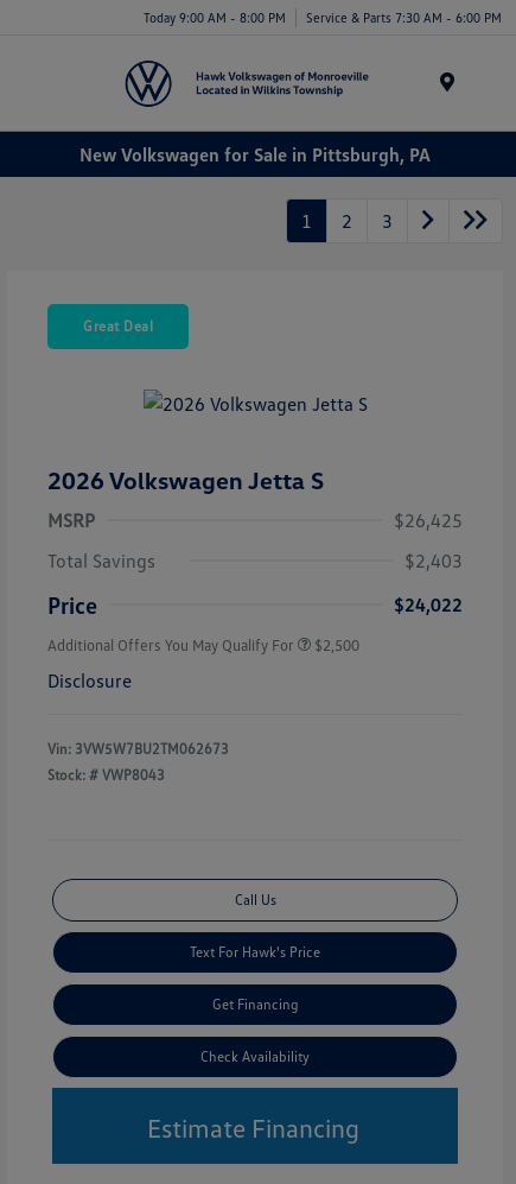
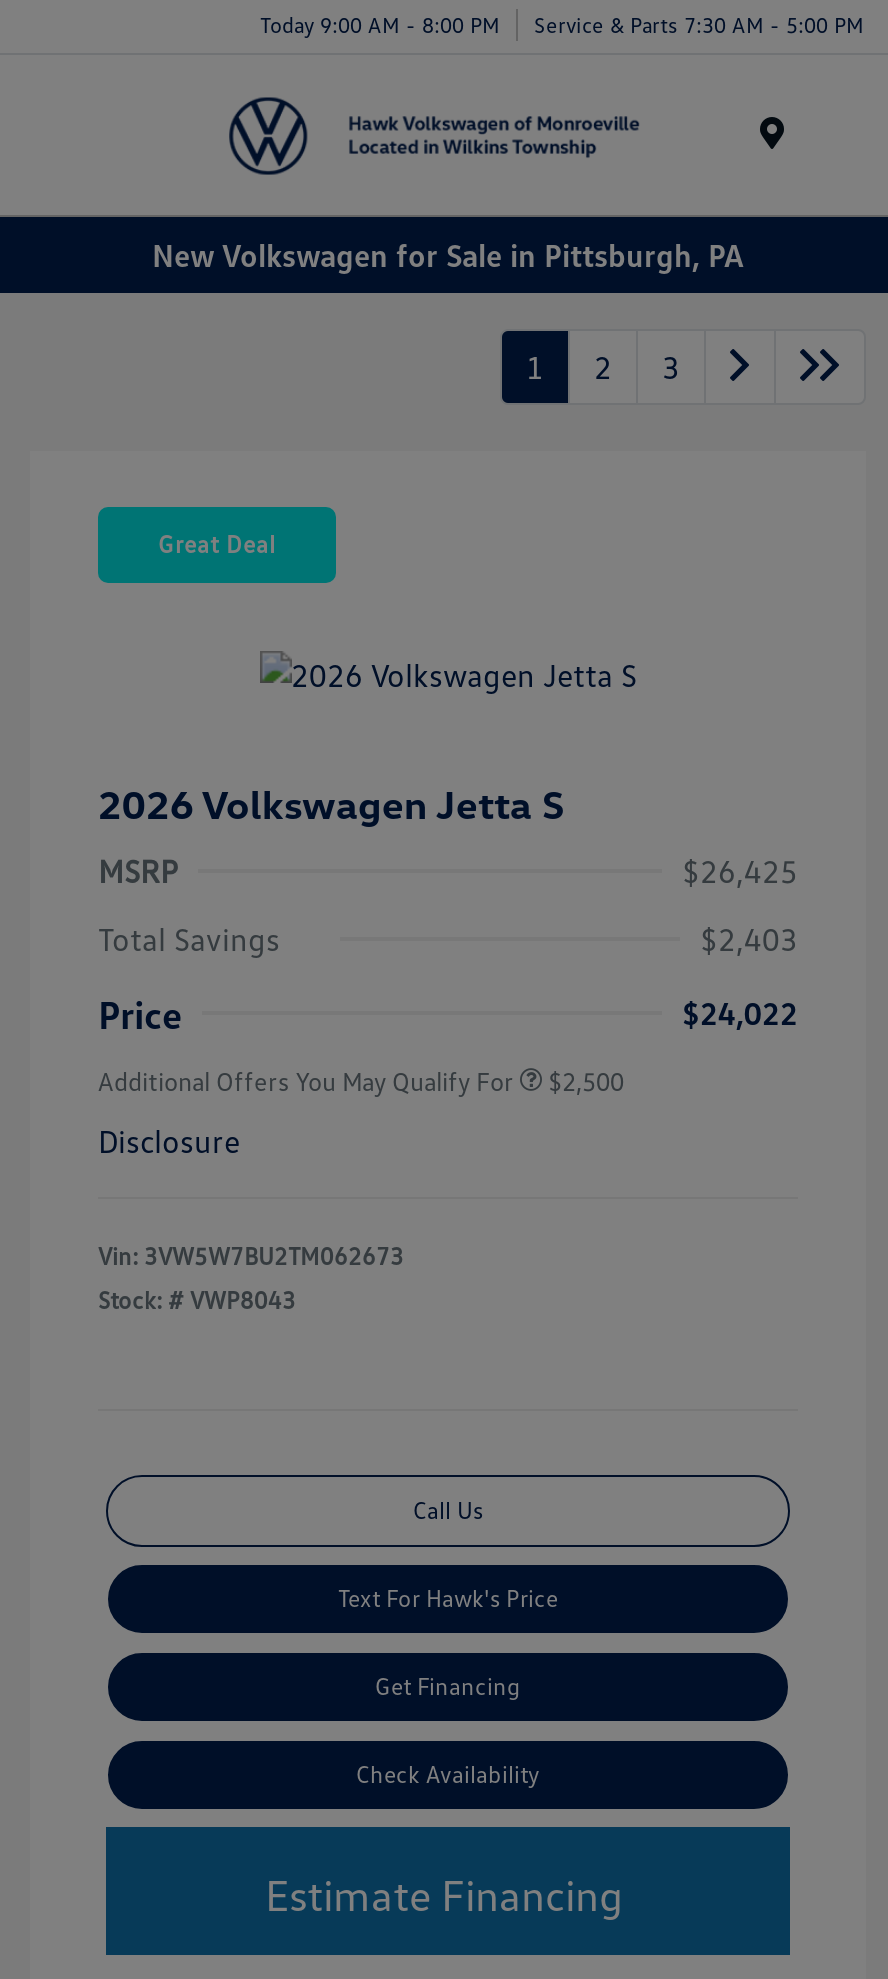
[306,9,502,24] Service & Parts 7:30 AM - 6:00 PM -> [534,10,864,36] Service & Parts 7:30 AM - 5:00 PM

